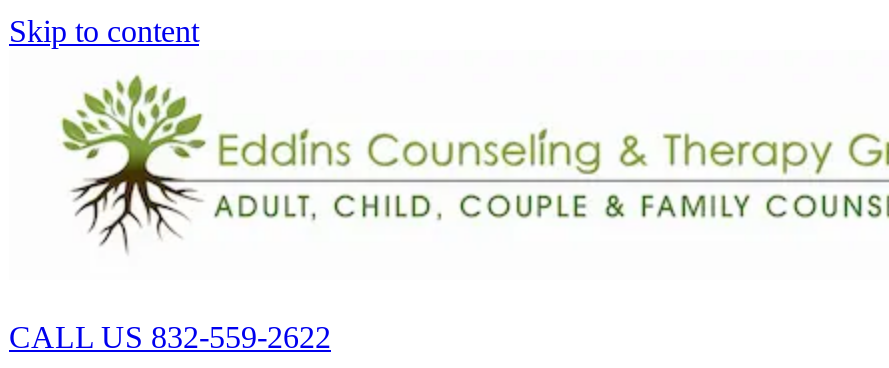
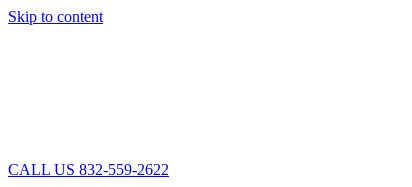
[59,72,883,254] [image] -> none

